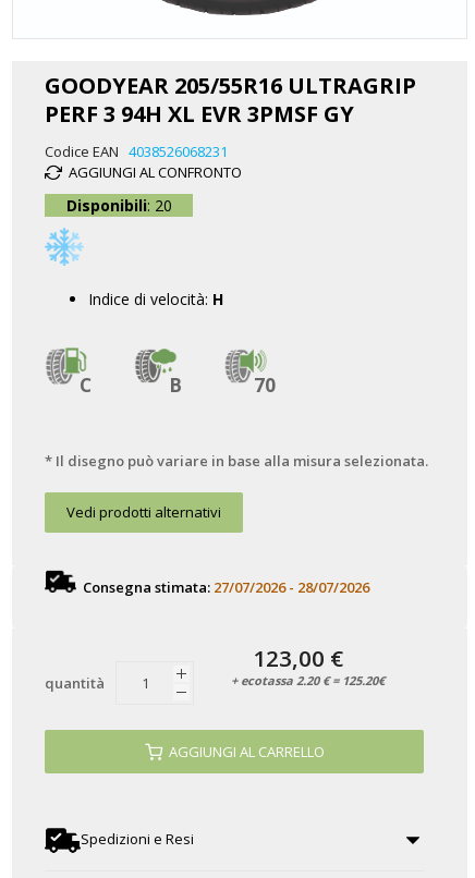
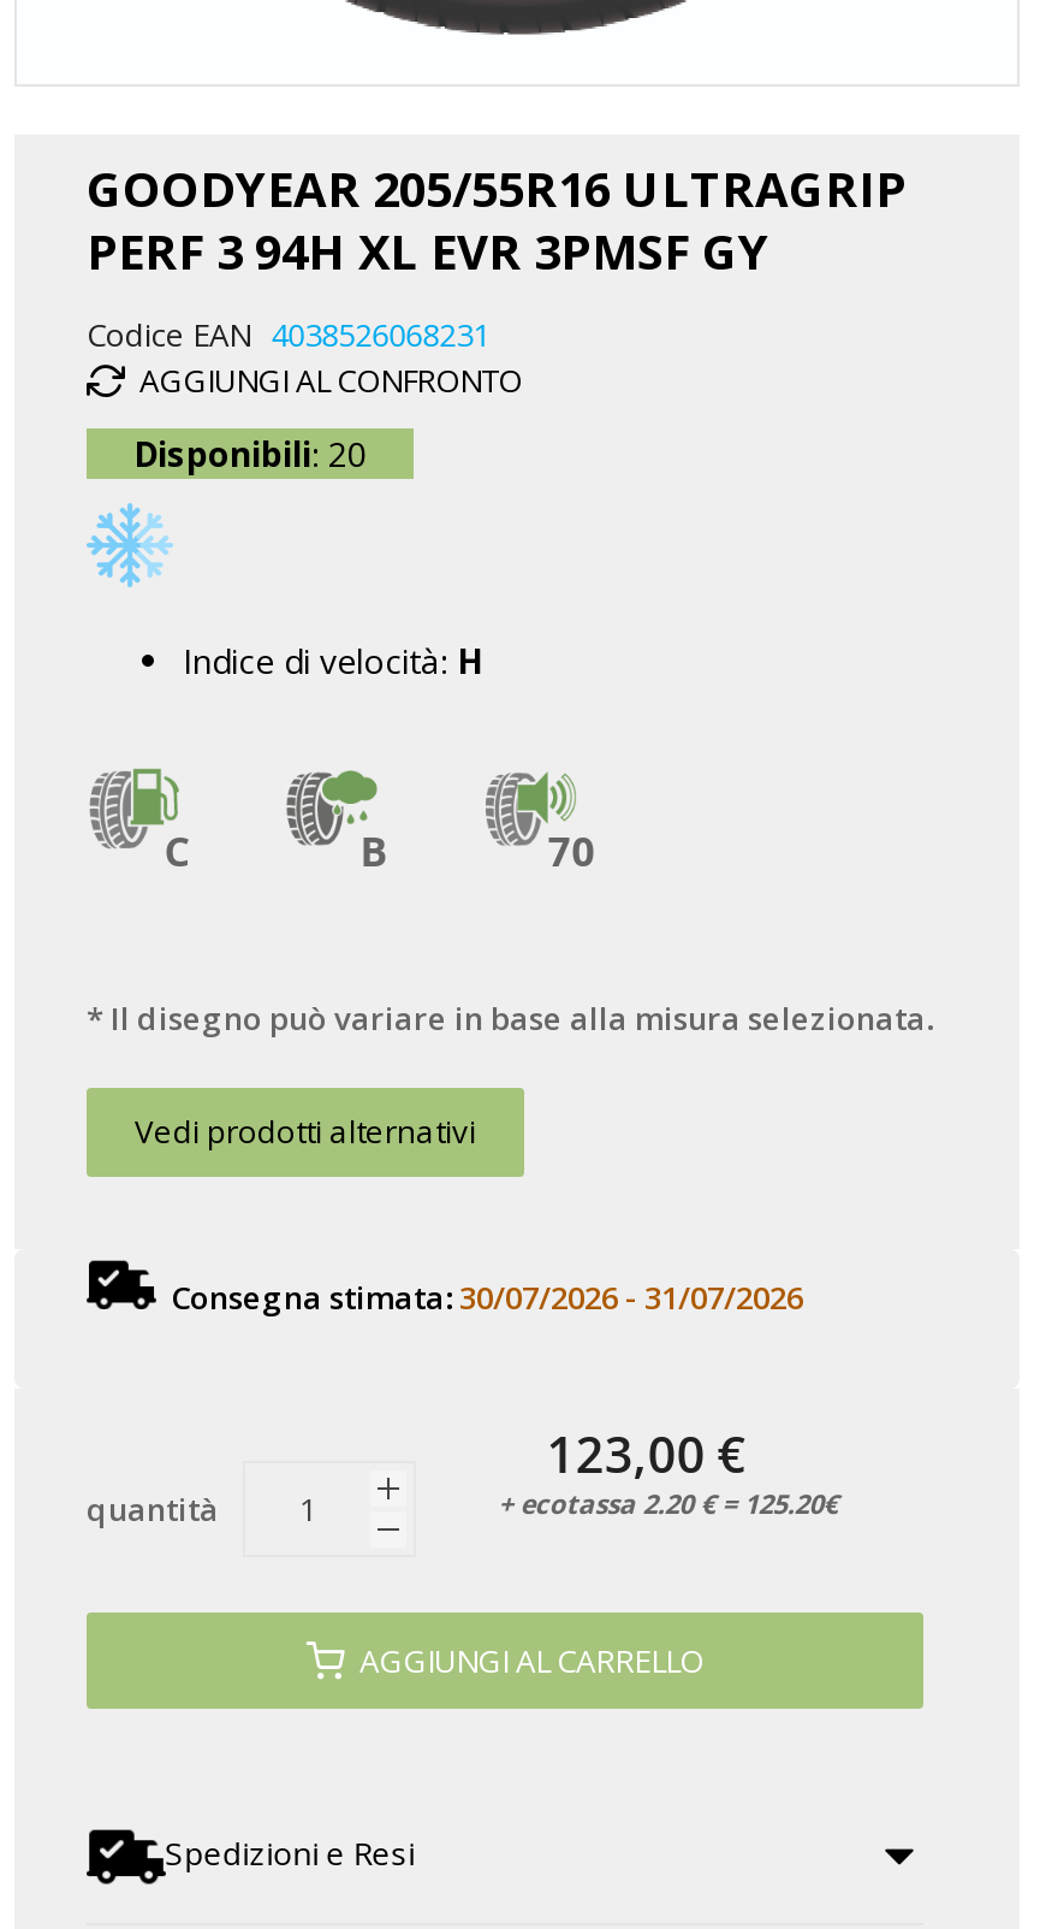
[83,578,369,597] Consegna stimata: 27/07/2026 - 28/07/2026 -> [171,1276,803,1320] Consegna stimata: 30/07/2026 - 31/07/2026

